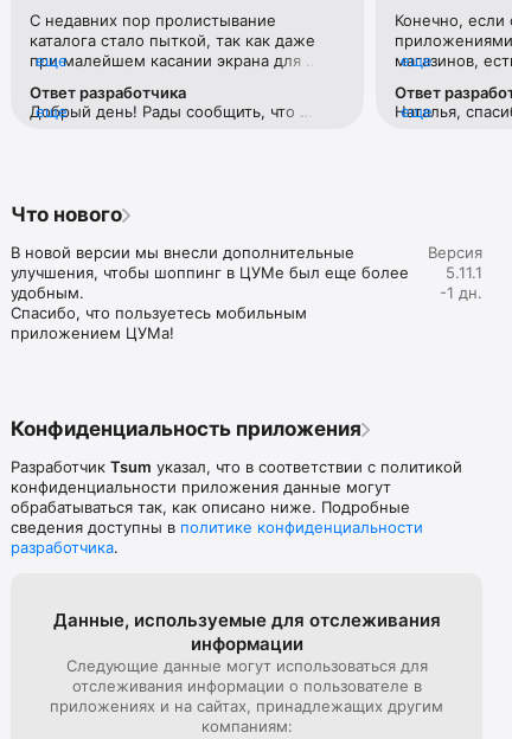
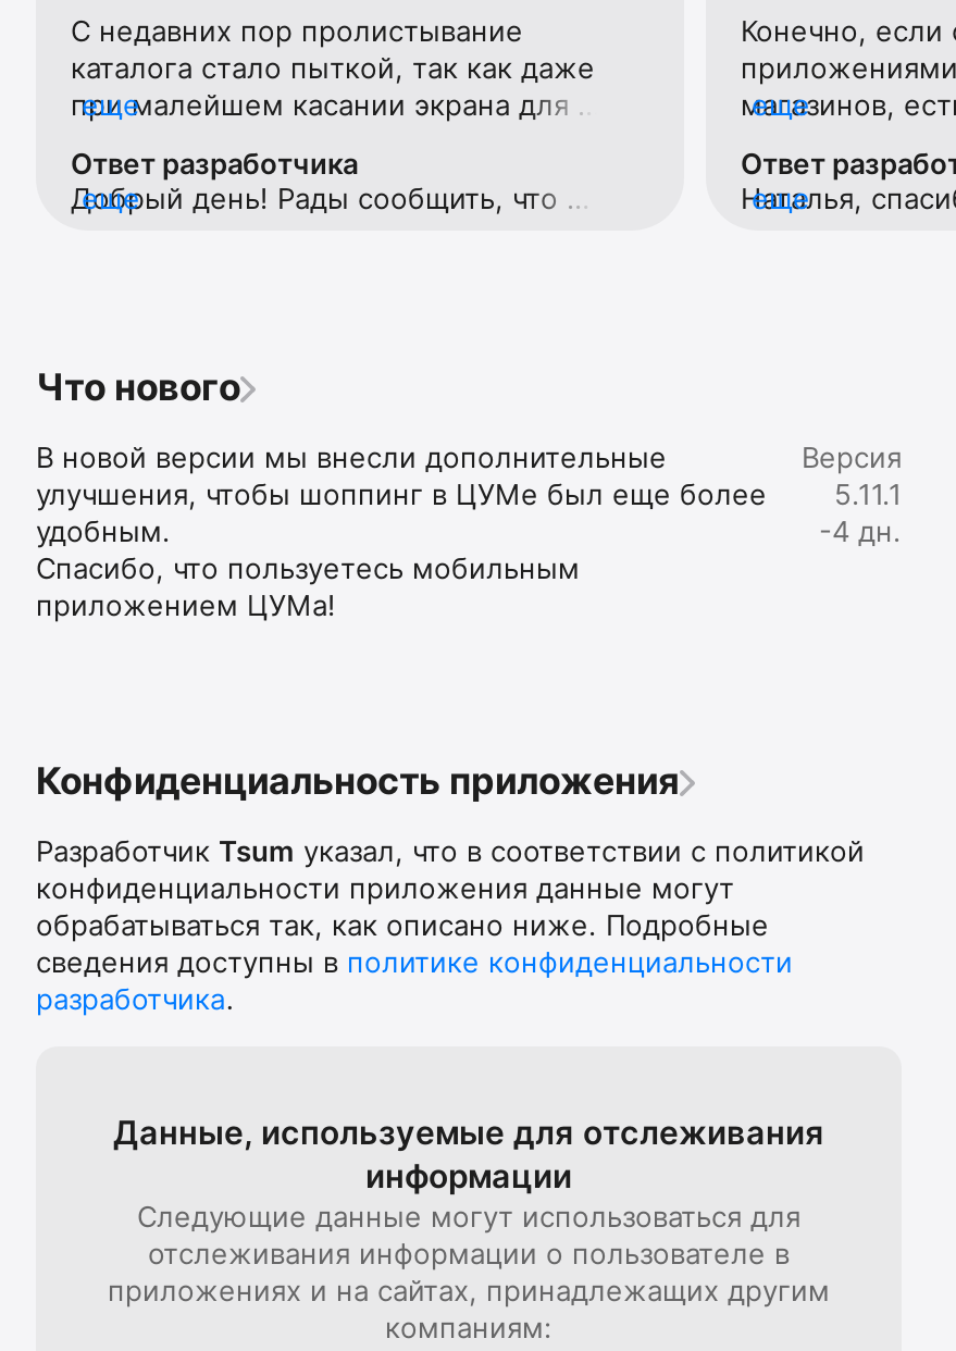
[440,283,482,302] -1 дн. -> [819,514,902,548] -4 дн.

